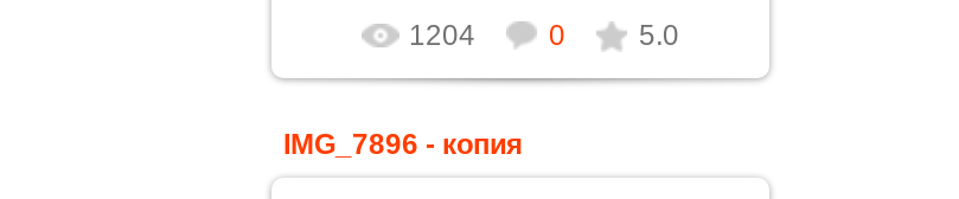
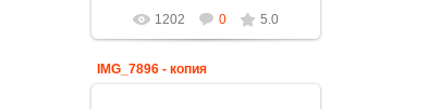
[409,19,475,52] 1204 -> [155,12,185,27] 1202

